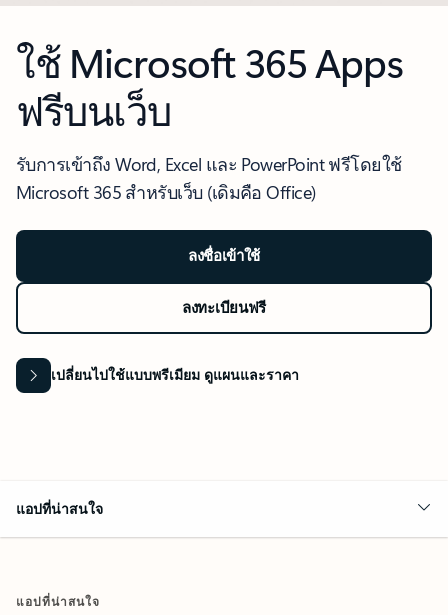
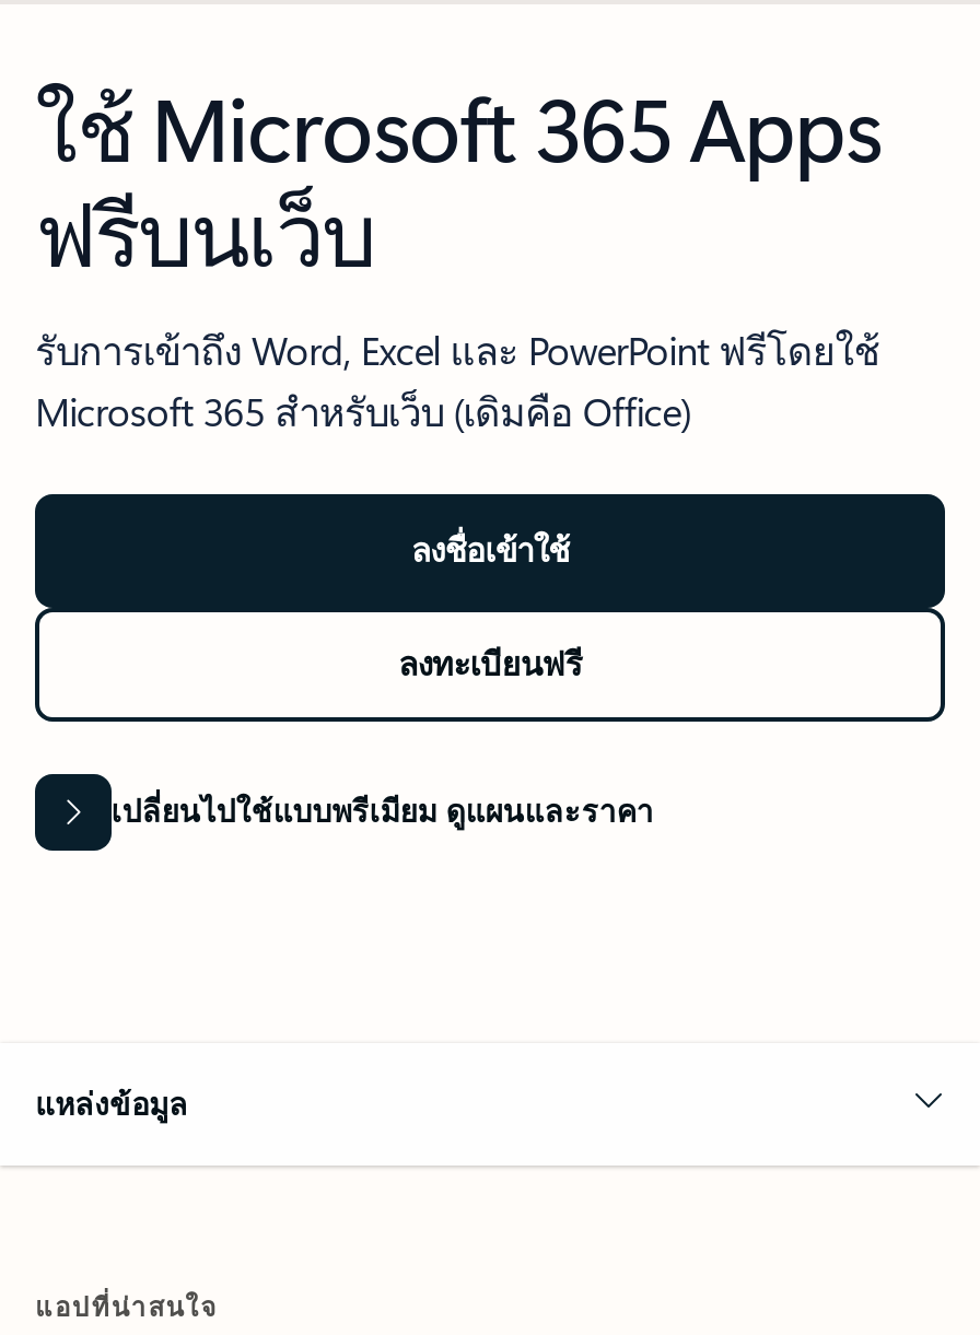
[16,499,103,518] แอปที่น่าสนใจ -> [35,1084,188,1125] แหล่งข้อมูล

